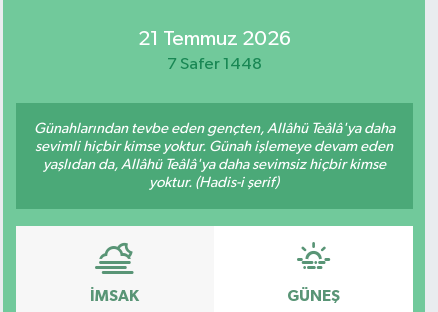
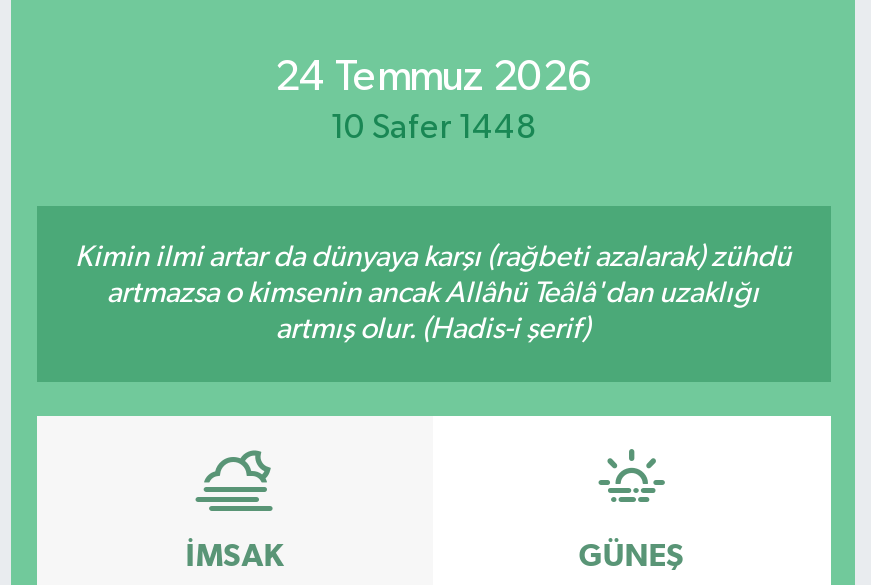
[137,28,290,73] 21 Temmuz 2026 | 7 Safer 1448 -> [275,56,591,146] 24 Temmuz 2026 | 10 Safer 1448
[33,120,394,189] Günahlarından tevbe eden gençten, Allâhü Teâlâ'ya daha | sevimli hiçbir kimse yoktur. Günah işlemeye devam eden | yaşlıdan da, Allâhü Teâlâ'ya daha sevimsiz hiçbir kimse | yoktur. (Hadis-i şerif) -> [75,241,791,343] Kimin ilmi artar da dünyaya karşı (rağbeti azalarak) zühdü | artmazsa o kimsenin ancak Allâhü Teâlâ'dan uzaklığı | artmış olur. (Hadis-i şerif)

